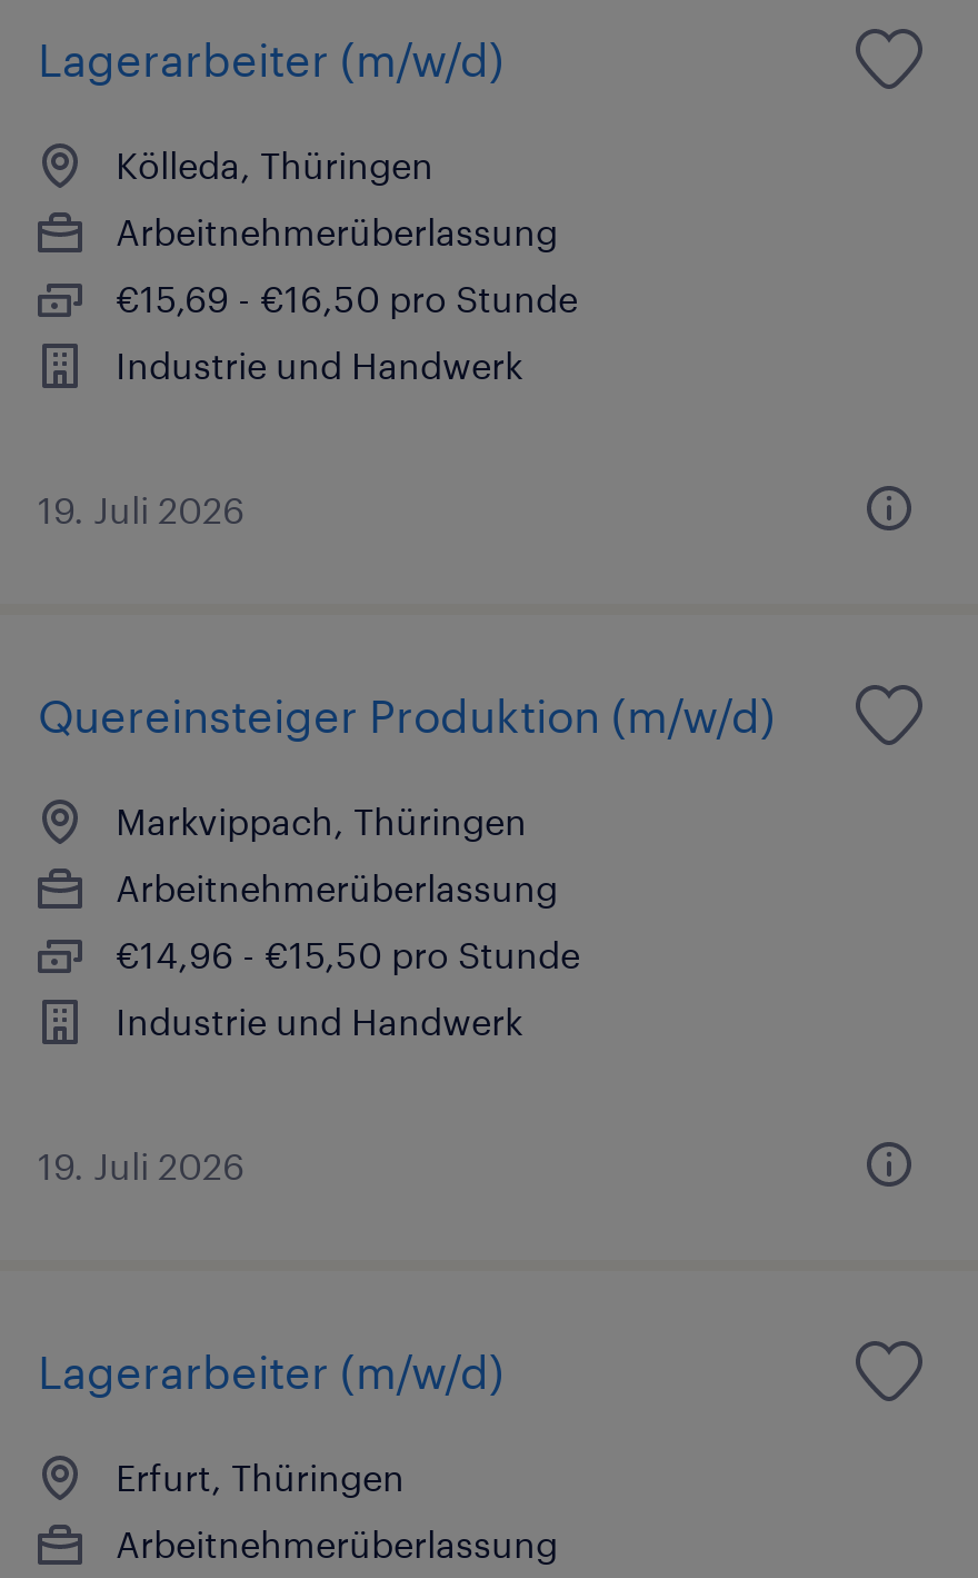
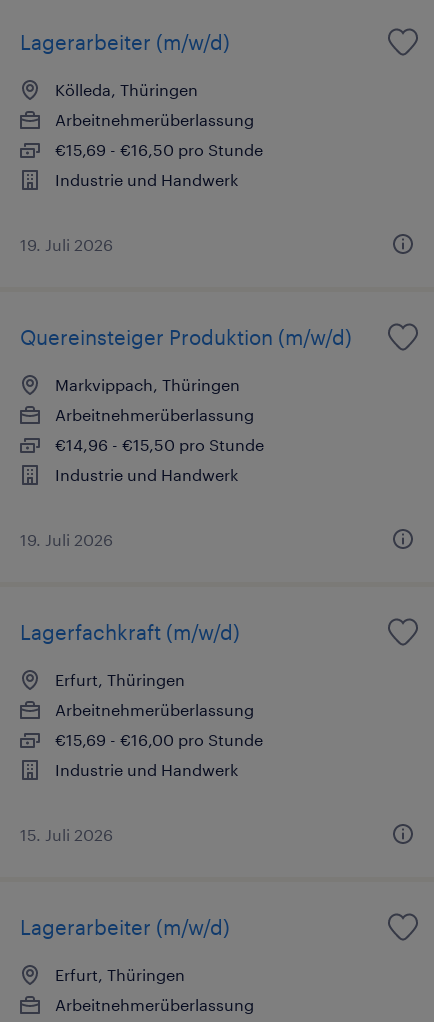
none -> [20,620,263,844] Lagerfachkraft (m/w/d) | Erfurt, Thüringen | Arbeitnehmerüberlassung | €15,69 - €16,00 pro Stunde | Industrie und Handwerk | 15. Juli 2026

